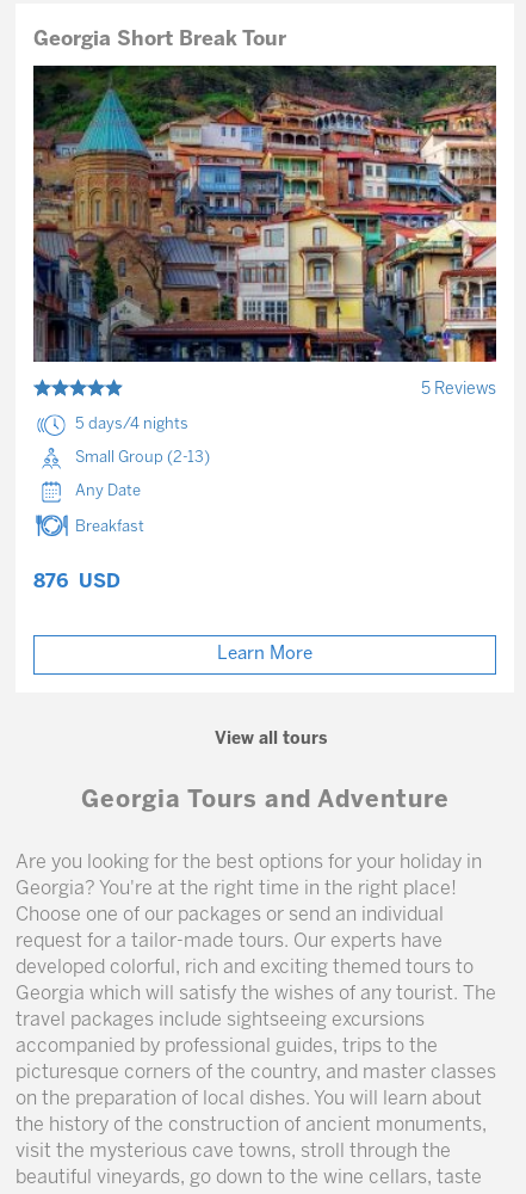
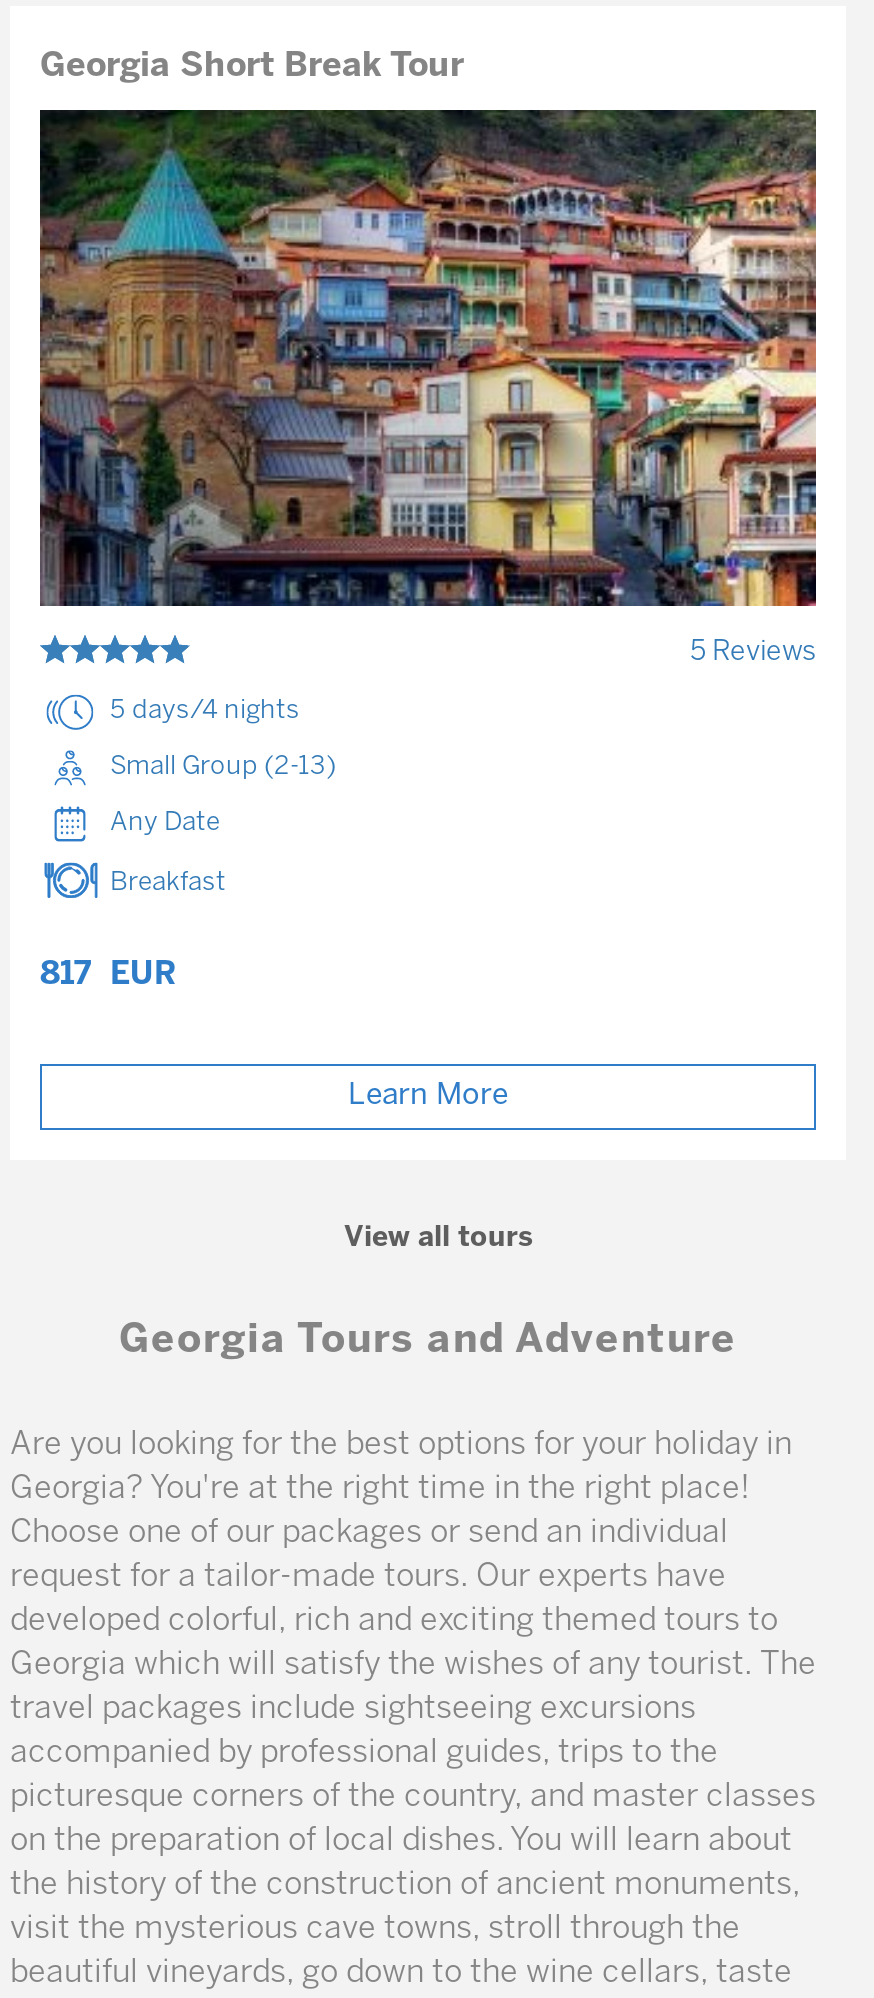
[33,573,120,591] 876 USD -> [40,960,176,990] 817 EUR

